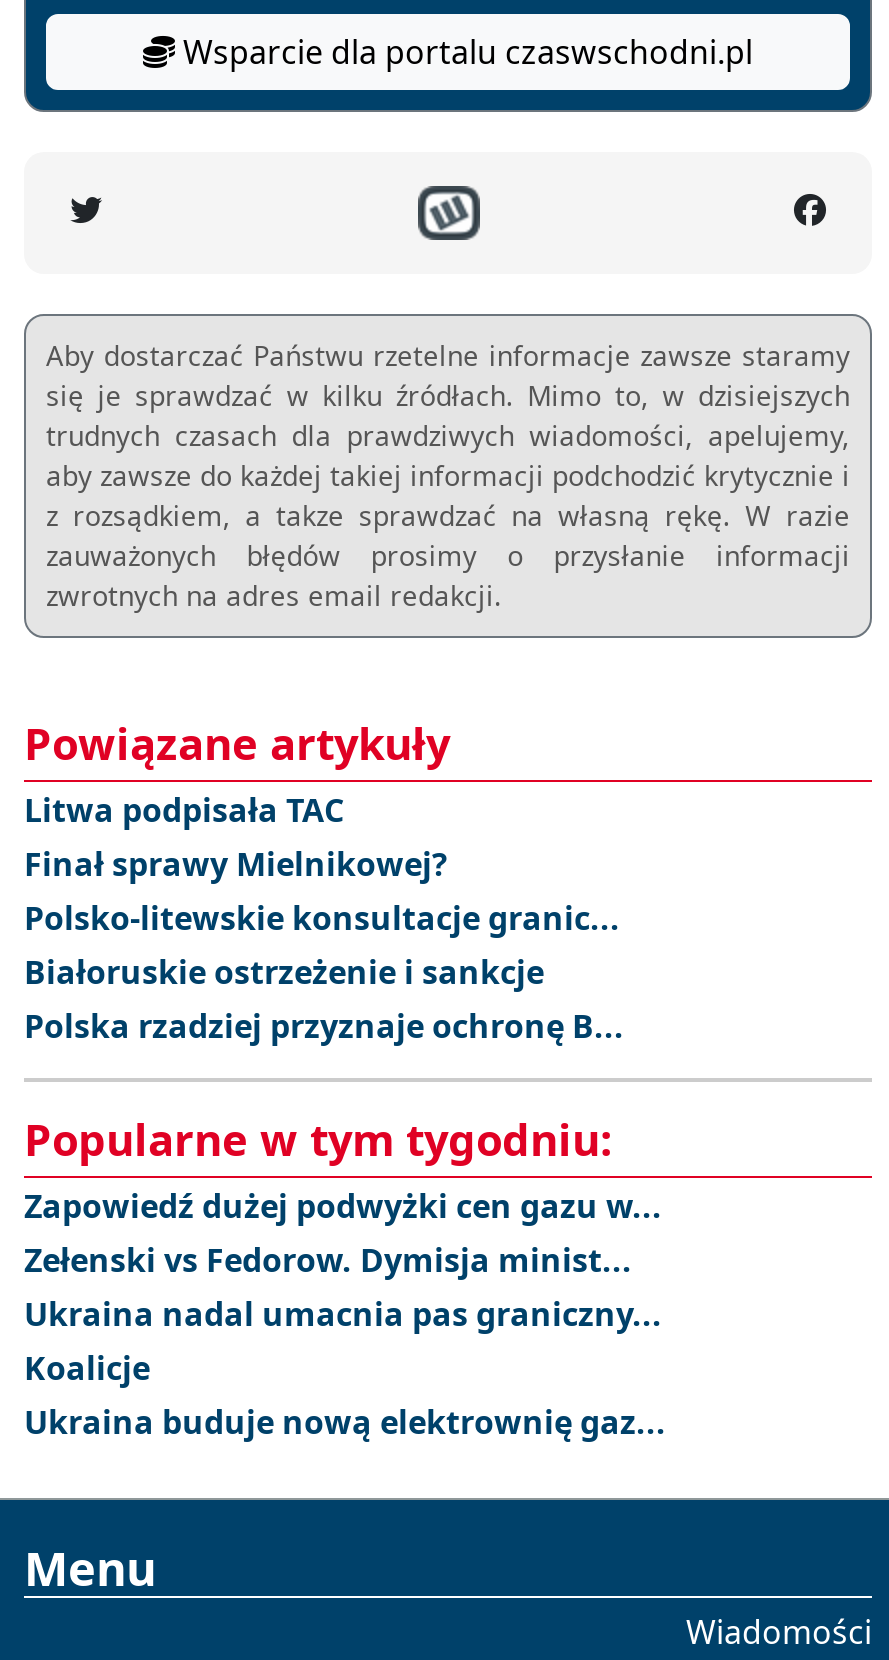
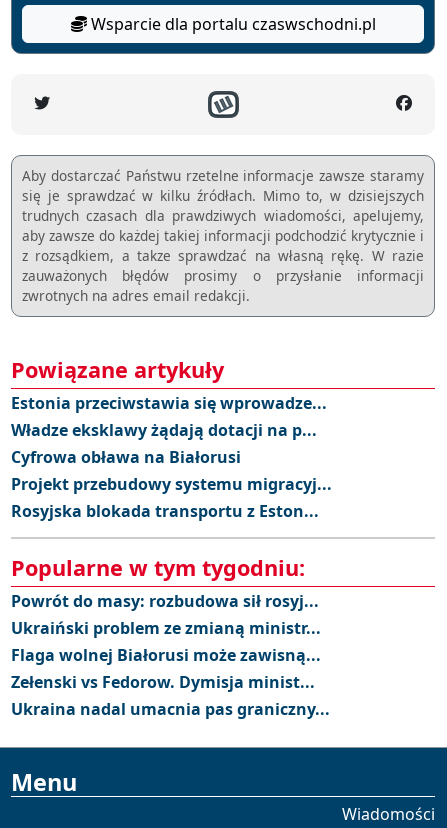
[24,788,624,1048] Litwa podpisała TAC | Finał sprawy Mielnikowej? | Polsko-litewskie konsultacje granic... | Białoruskie ostrzeżenie i sankcje | Polska rzadziej przyznaje ochronę B... -> [11,392,332,522] Estonia przeciwstawia się wprowadze... | Władze eksklawy żądają dotacji na p... | Cyfrowa obława na Białorusi | Projekt przebudowy systemu migracyj... | Rosyjska blokada transportu z Eston...
[24,1184,662,1228] Zapowiedź dużej podwyżki cen gazu w... -> [11,590,321,666] Powrót do masy: rozbudowa sił rosyj... | Ukraiński problem ze zmianą ministr... | Flaga wolnej Białorusi może zawisną...
moved [24,1238,662,1336] -> [11,671,330,720]: Zełenski vs Fedorow. Dymisja minist... | Ukraina nadal umacnia pas graniczny...
[24,1346,666,1444] Koalicje | Ukraina buduje nową elektrownię gaz... -> none

